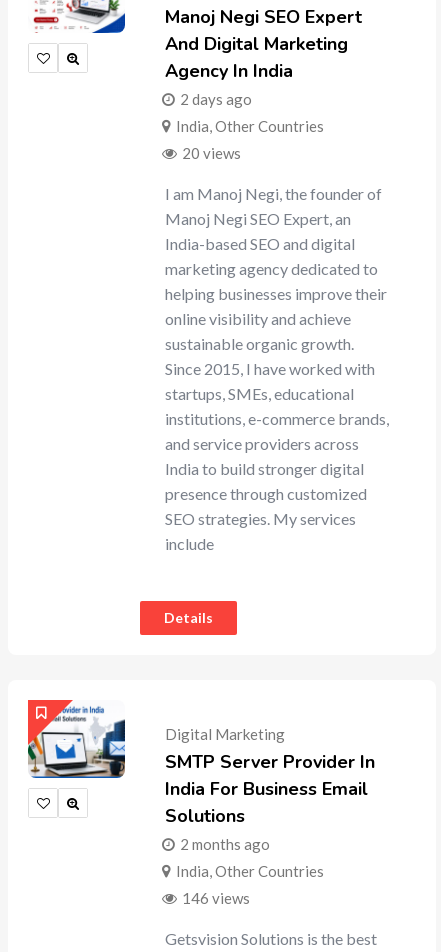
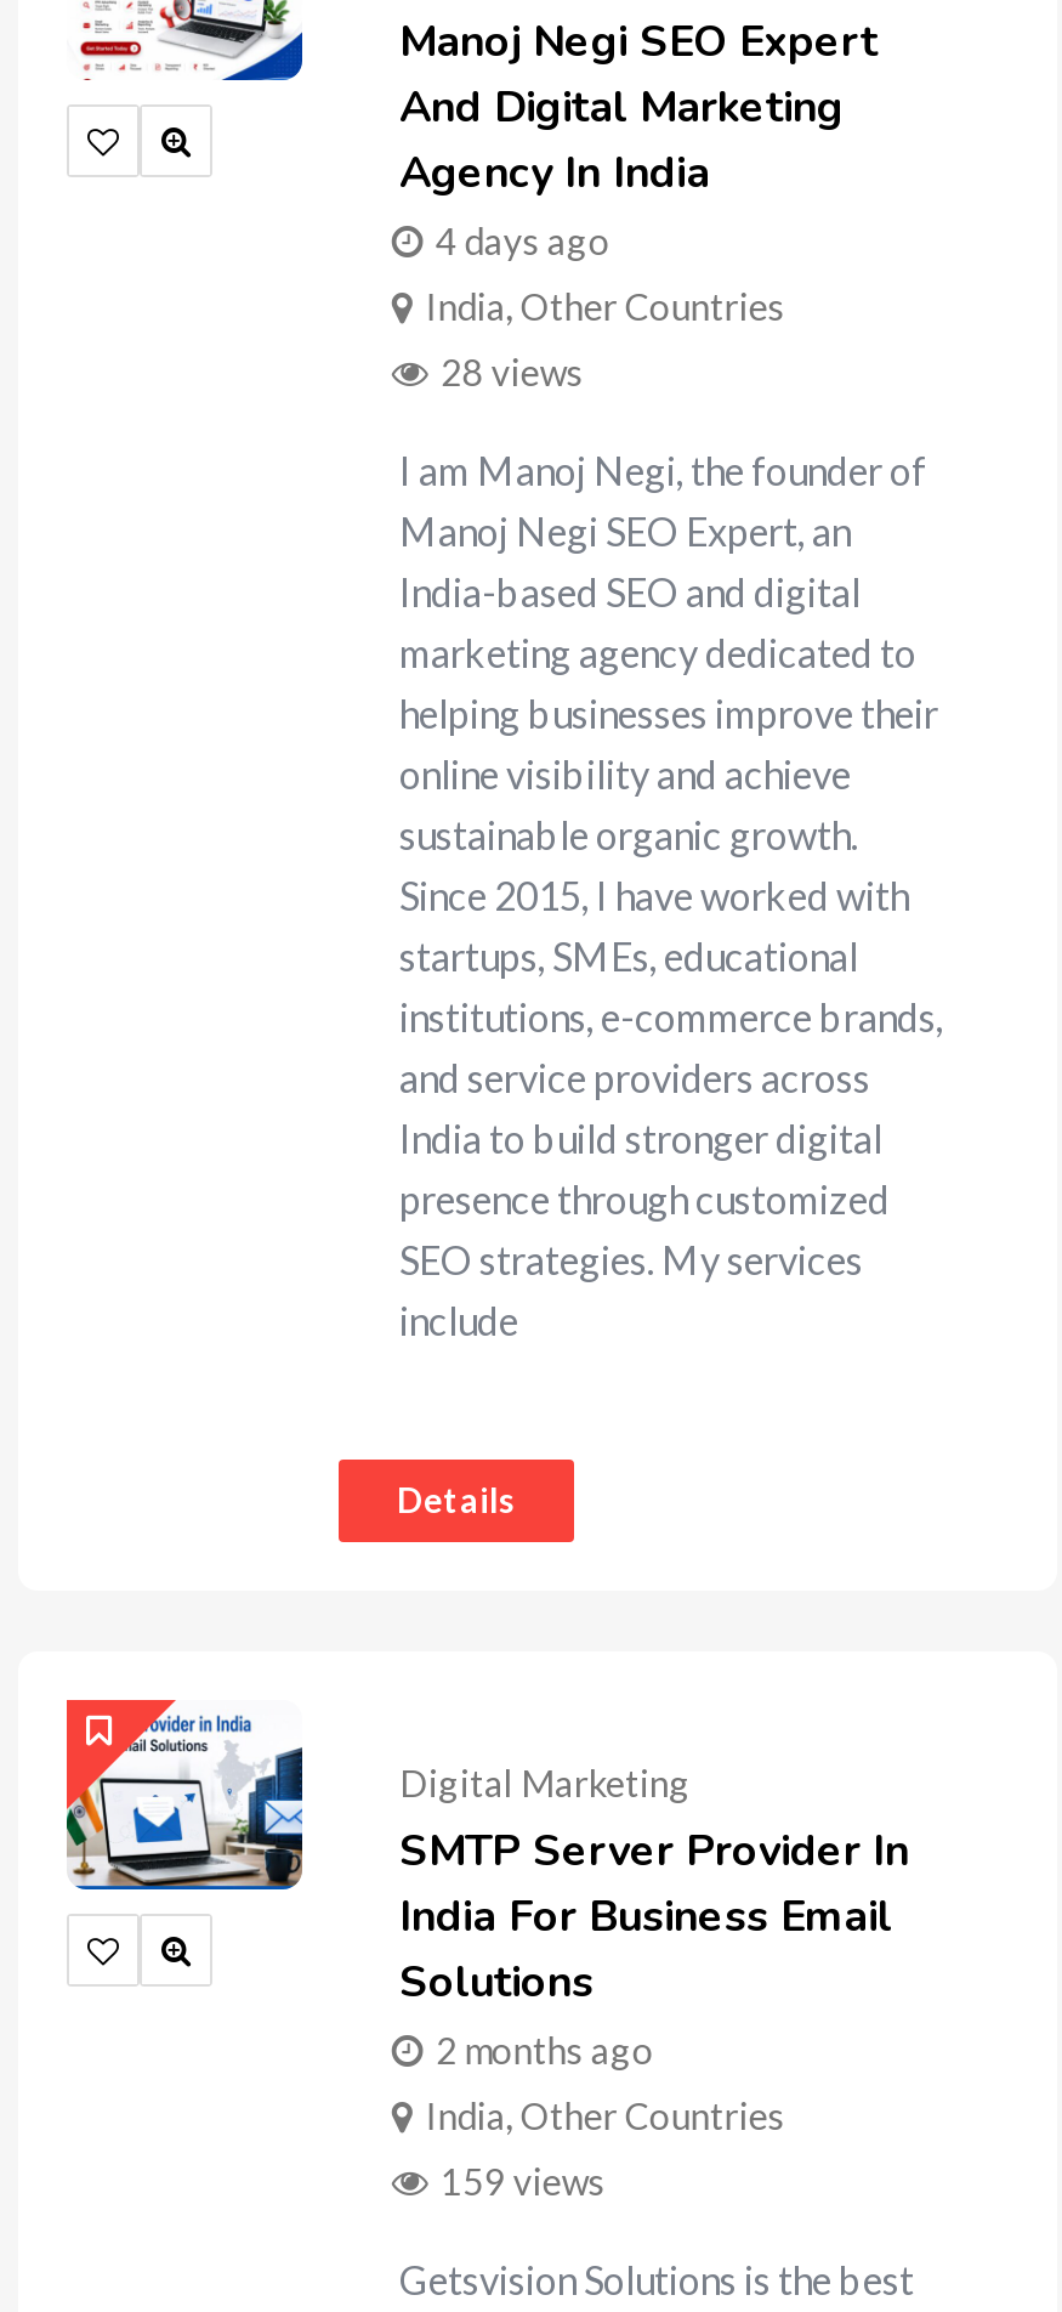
[180,90,252,108] 2 days ago -> [435,219,610,262] 4 days ago
[182,144,241,162] 20 views -> [440,350,583,393] 28 views
[182,889,250,907] 146 views -> [440,2159,605,2203] 159 views

